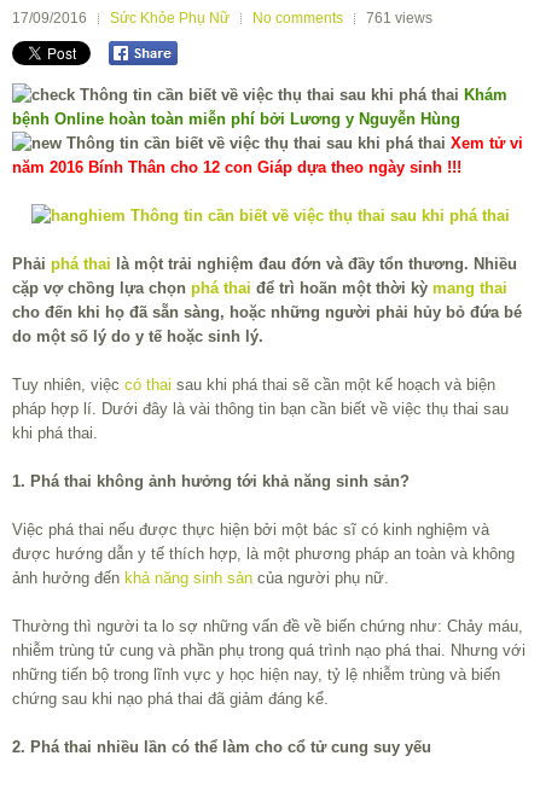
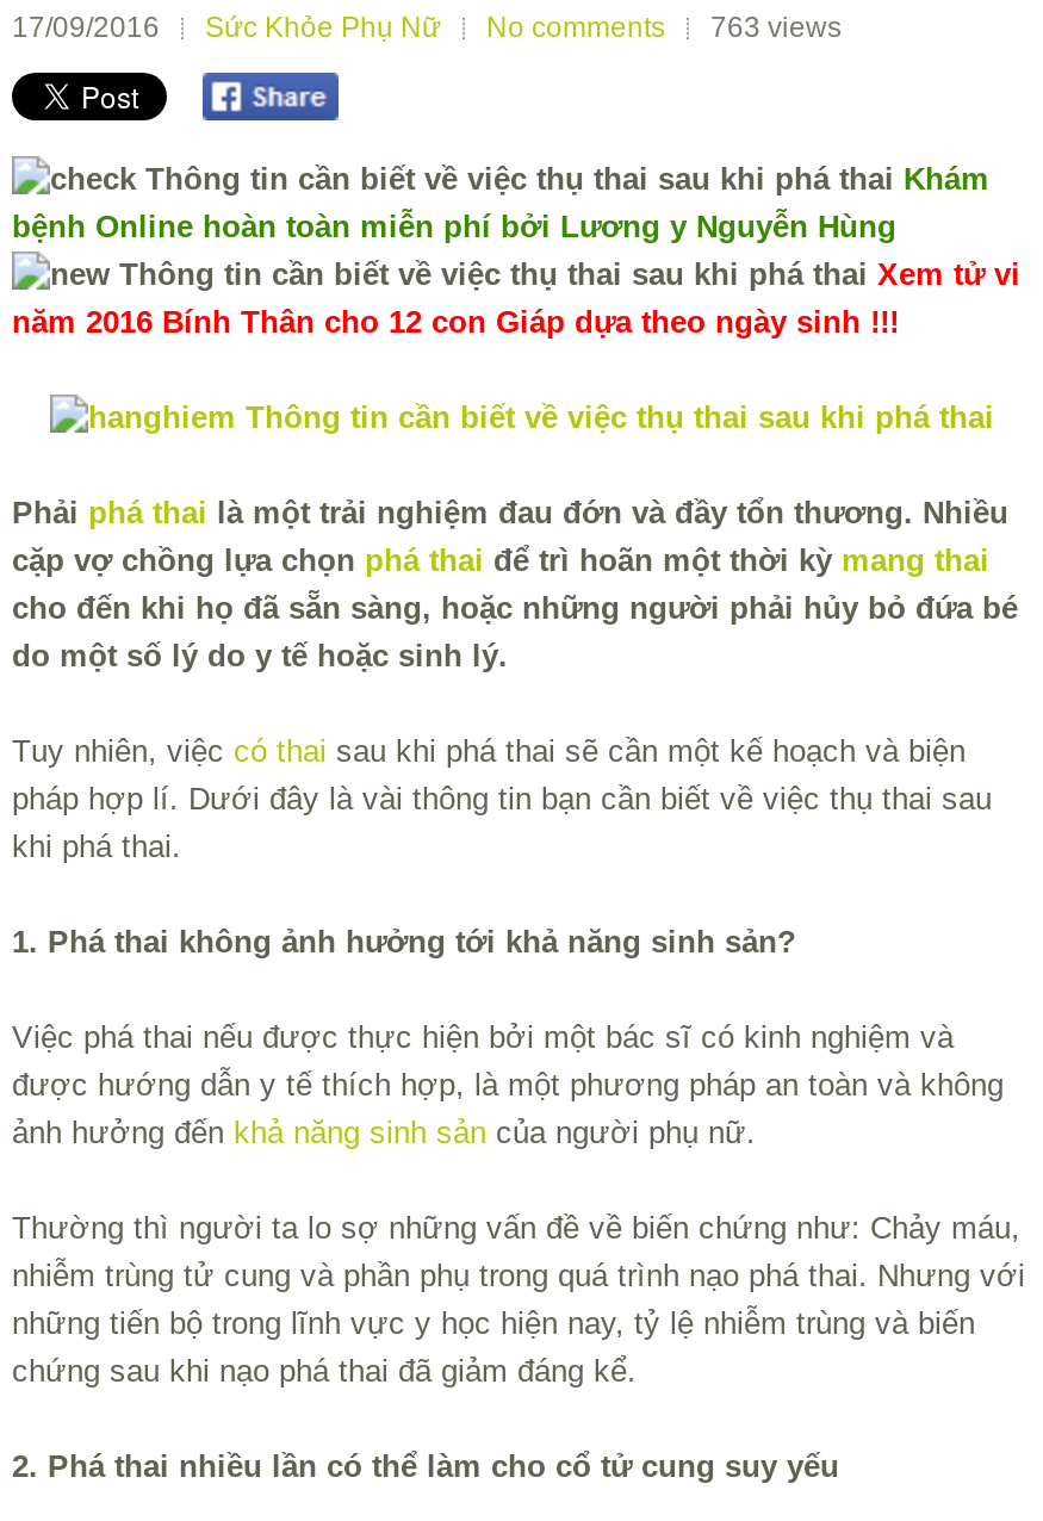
[12,10,432,26] 17/09/2016 Sức Khỏe Phụ Nữ No comments 761 views -> [12,10,842,44] 17/09/2016 Sức Khỏe Phụ Nữ No comments 763 views

